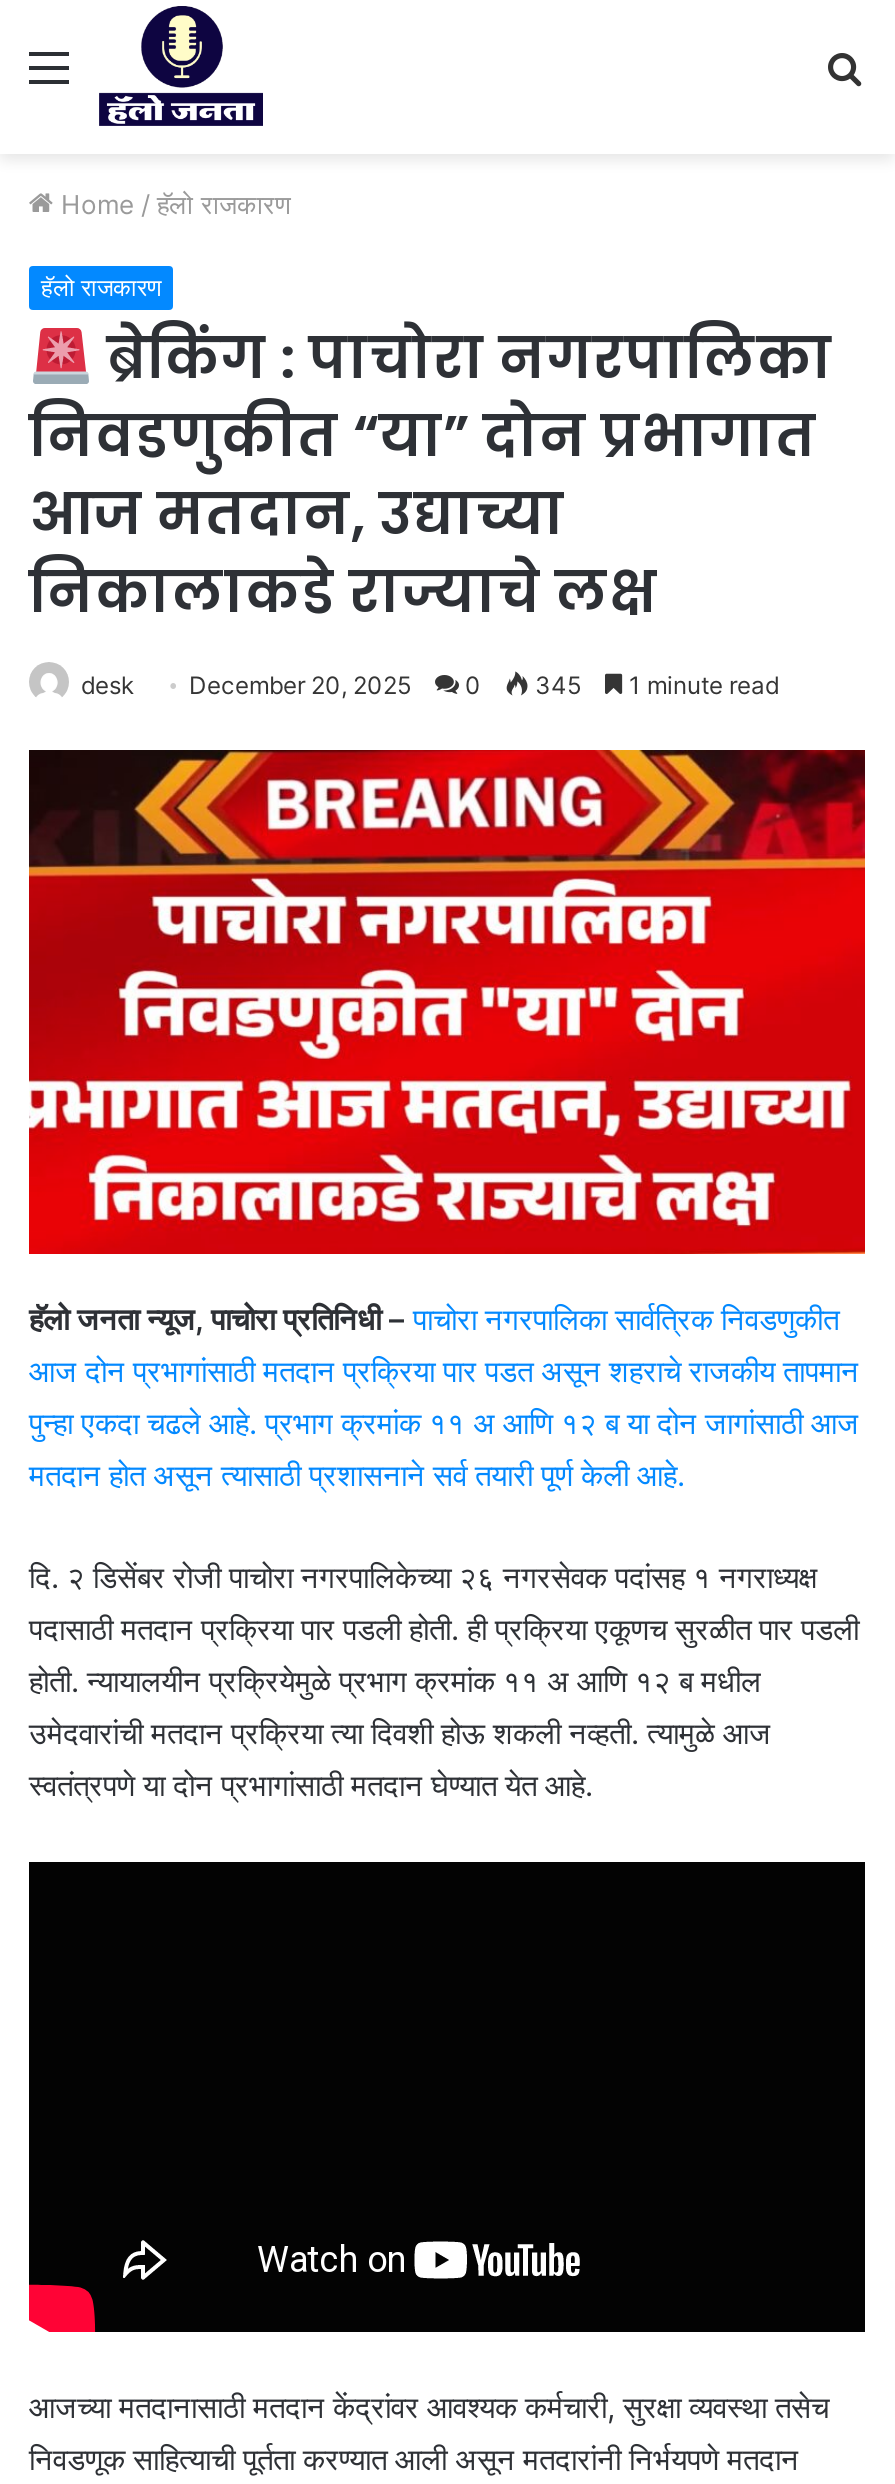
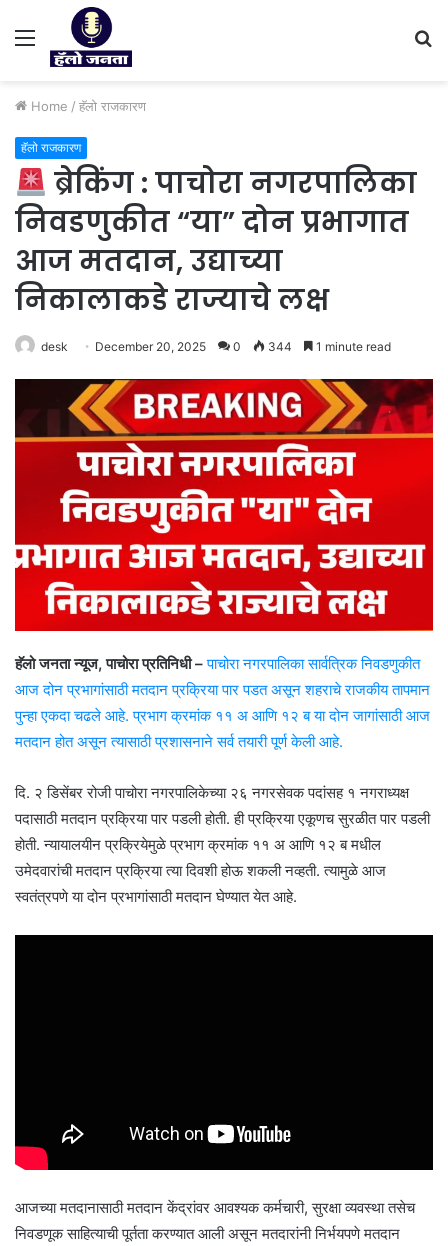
[81,670,779,700] desk December 20, 2025 0 345 1 minute read -> [41,339,391,354] desk December 20, 2025 0 344 1 minute read

